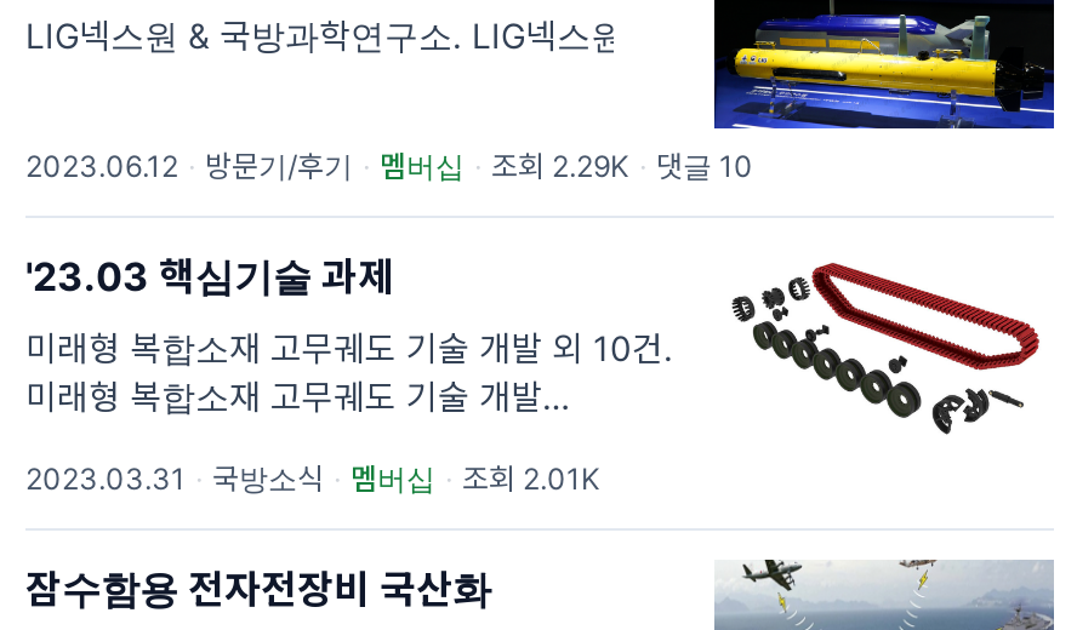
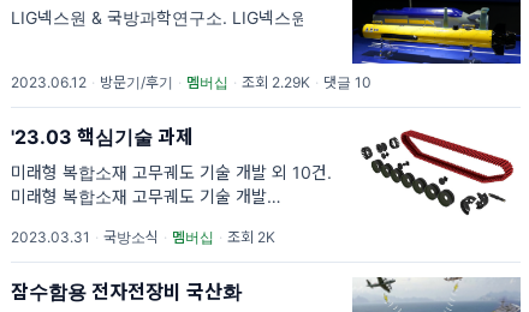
[25,460,600,497] 2023.03.31 · 국방소식 · 멤버십 · 조회 2.01K -> [11,228,275,246] 2023.03.31 · 국방소식 · 멤버십 · 조회 2K

